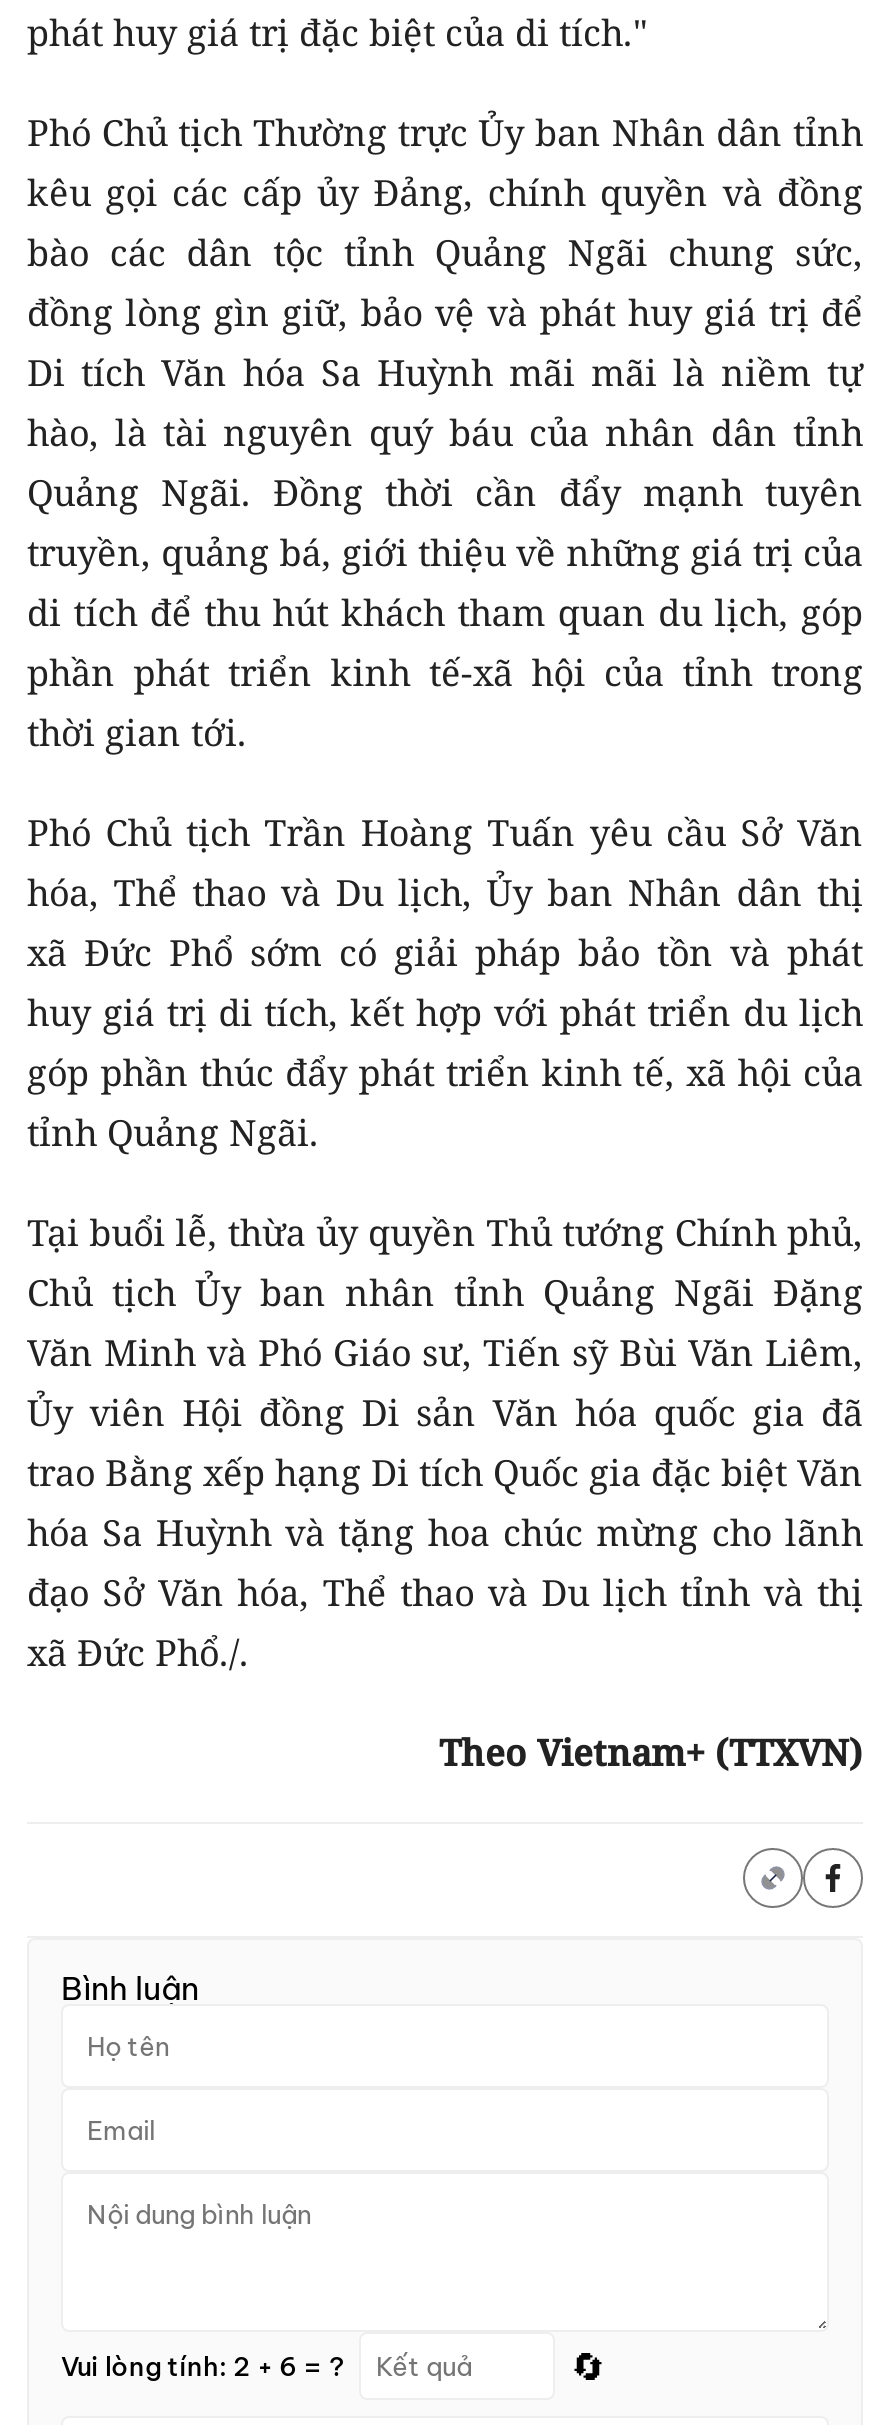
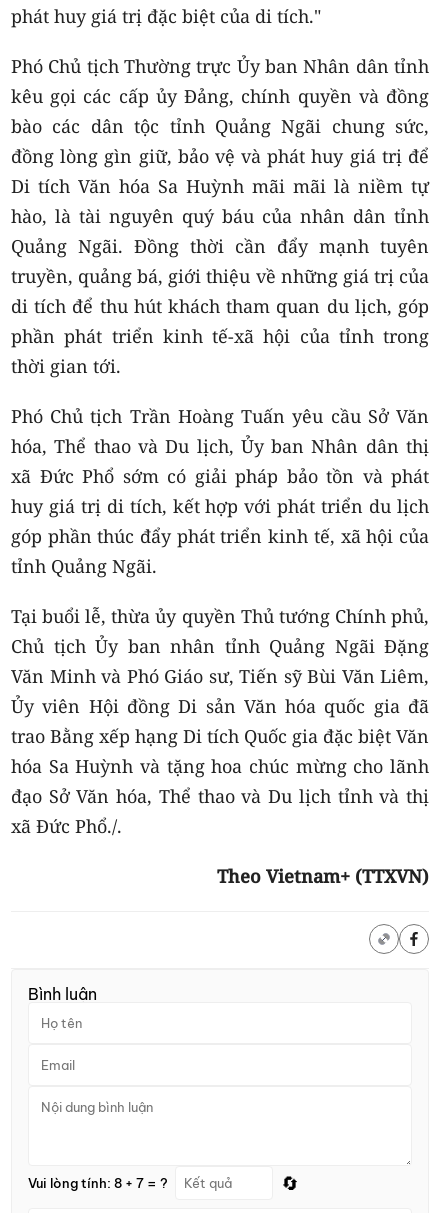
[61,2349,345,2381] Vui lòng tính: 2 + 6 = ? -> [28,1174,168,1190] Vui lòng tính: 8 + 7 = ?

